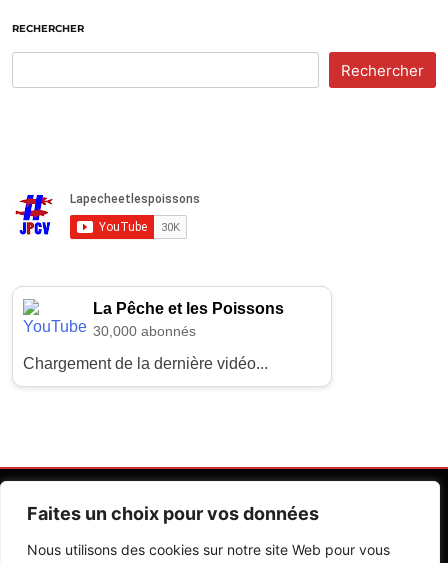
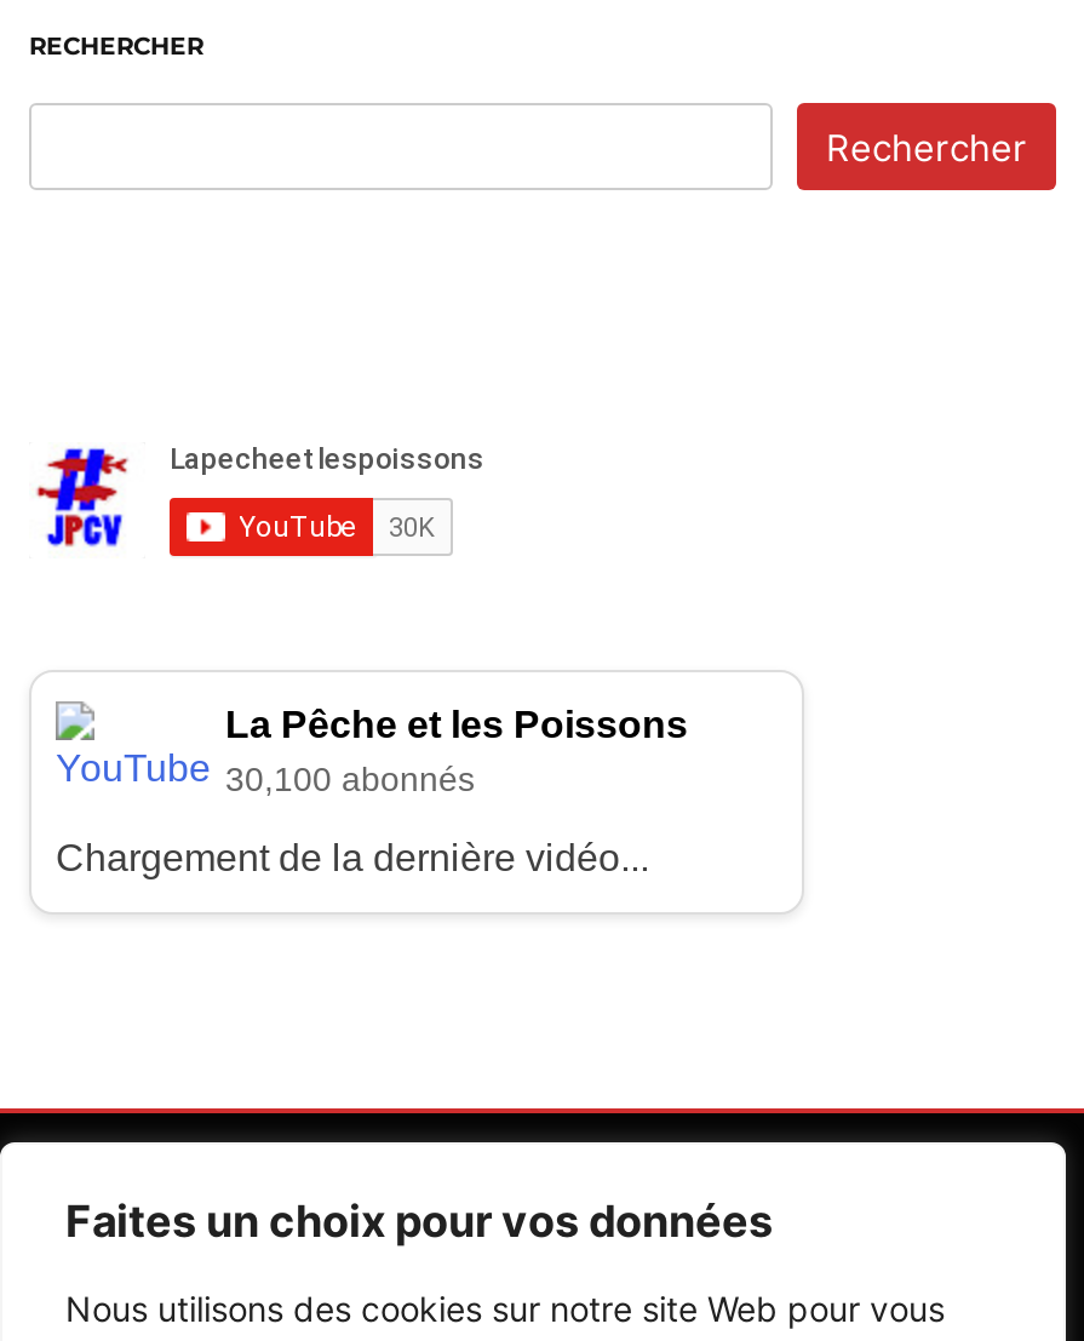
[93,323,196,339] 30,000 abonnés -> [225,759,475,797] 30,100 abonnés

